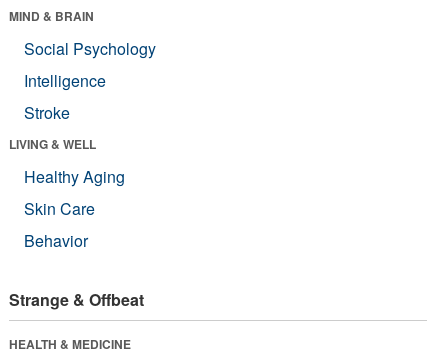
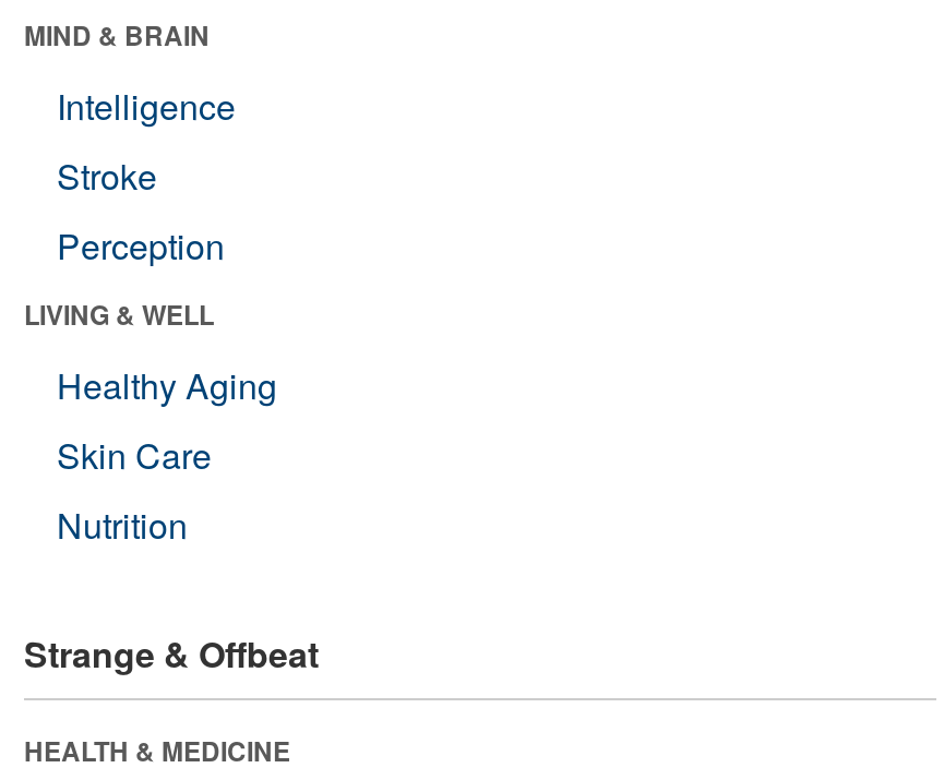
[24,37,156,60] Social Psychology -> none
moved [24,69,106,124] -> [57,80,236,200]: Intelligence | Stroke
none -> [57,220,225,270] Perception
[24,229,88,252] Behavior -> [57,499,188,549] Nutrition

